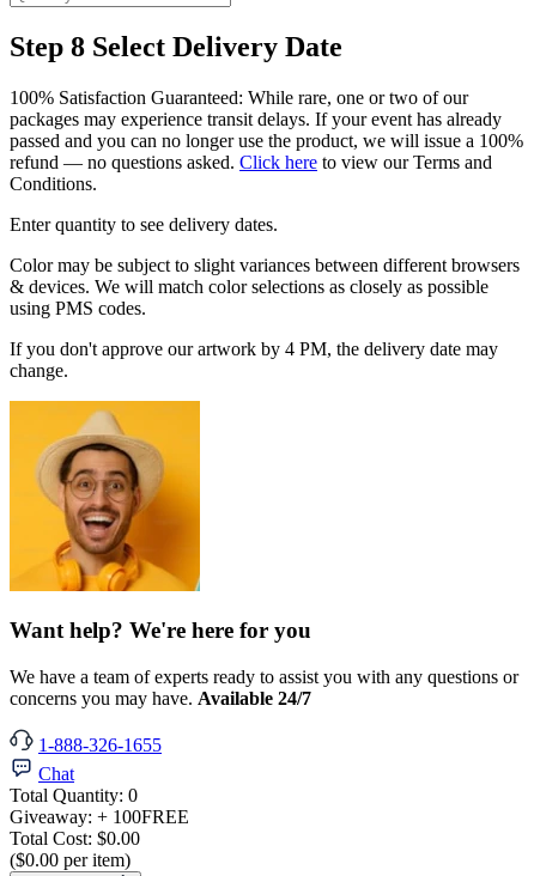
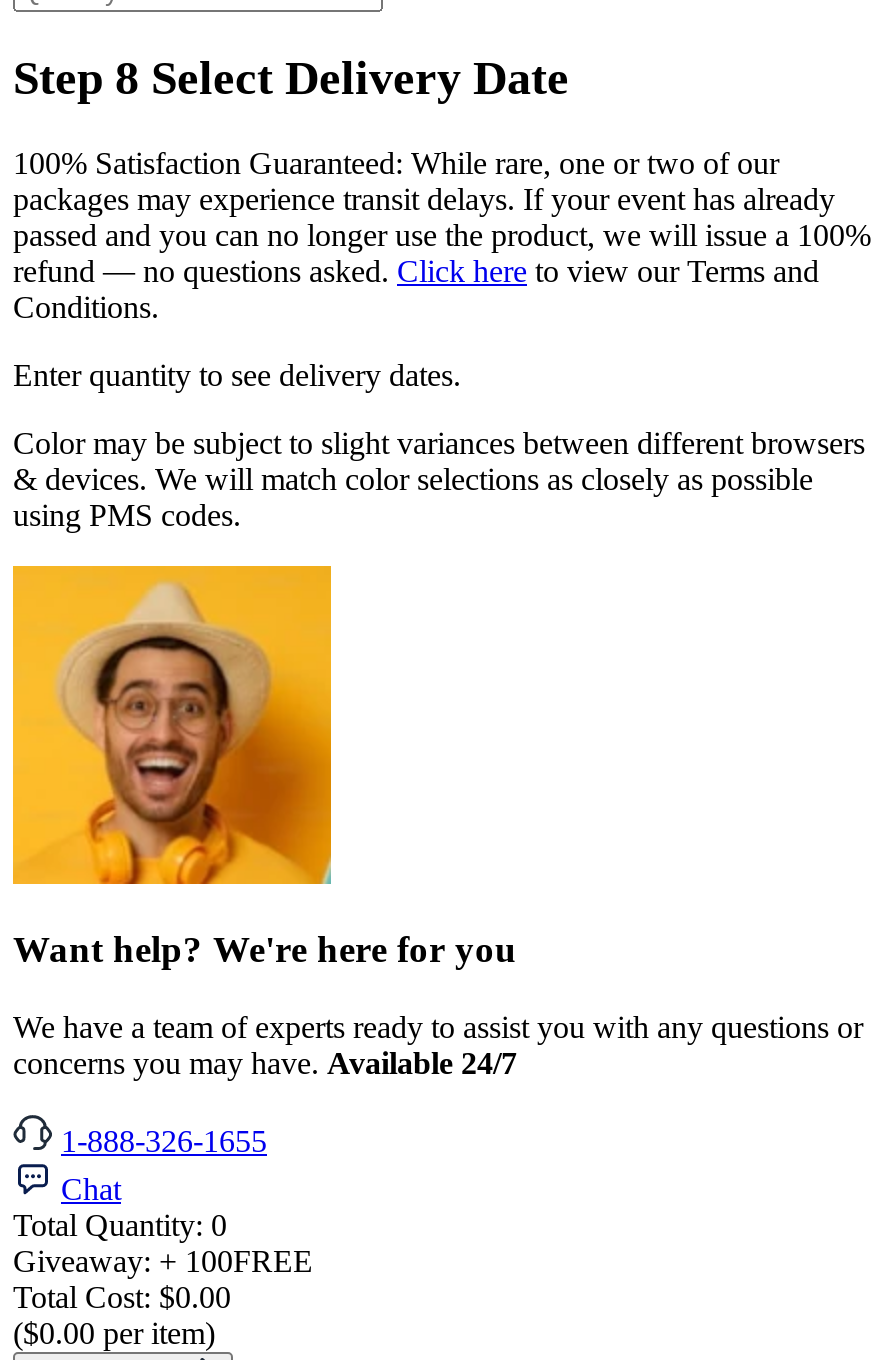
[10,338,498,380] If you don't approve our artwork by 4 PM, the delivery date may | change. -> none

